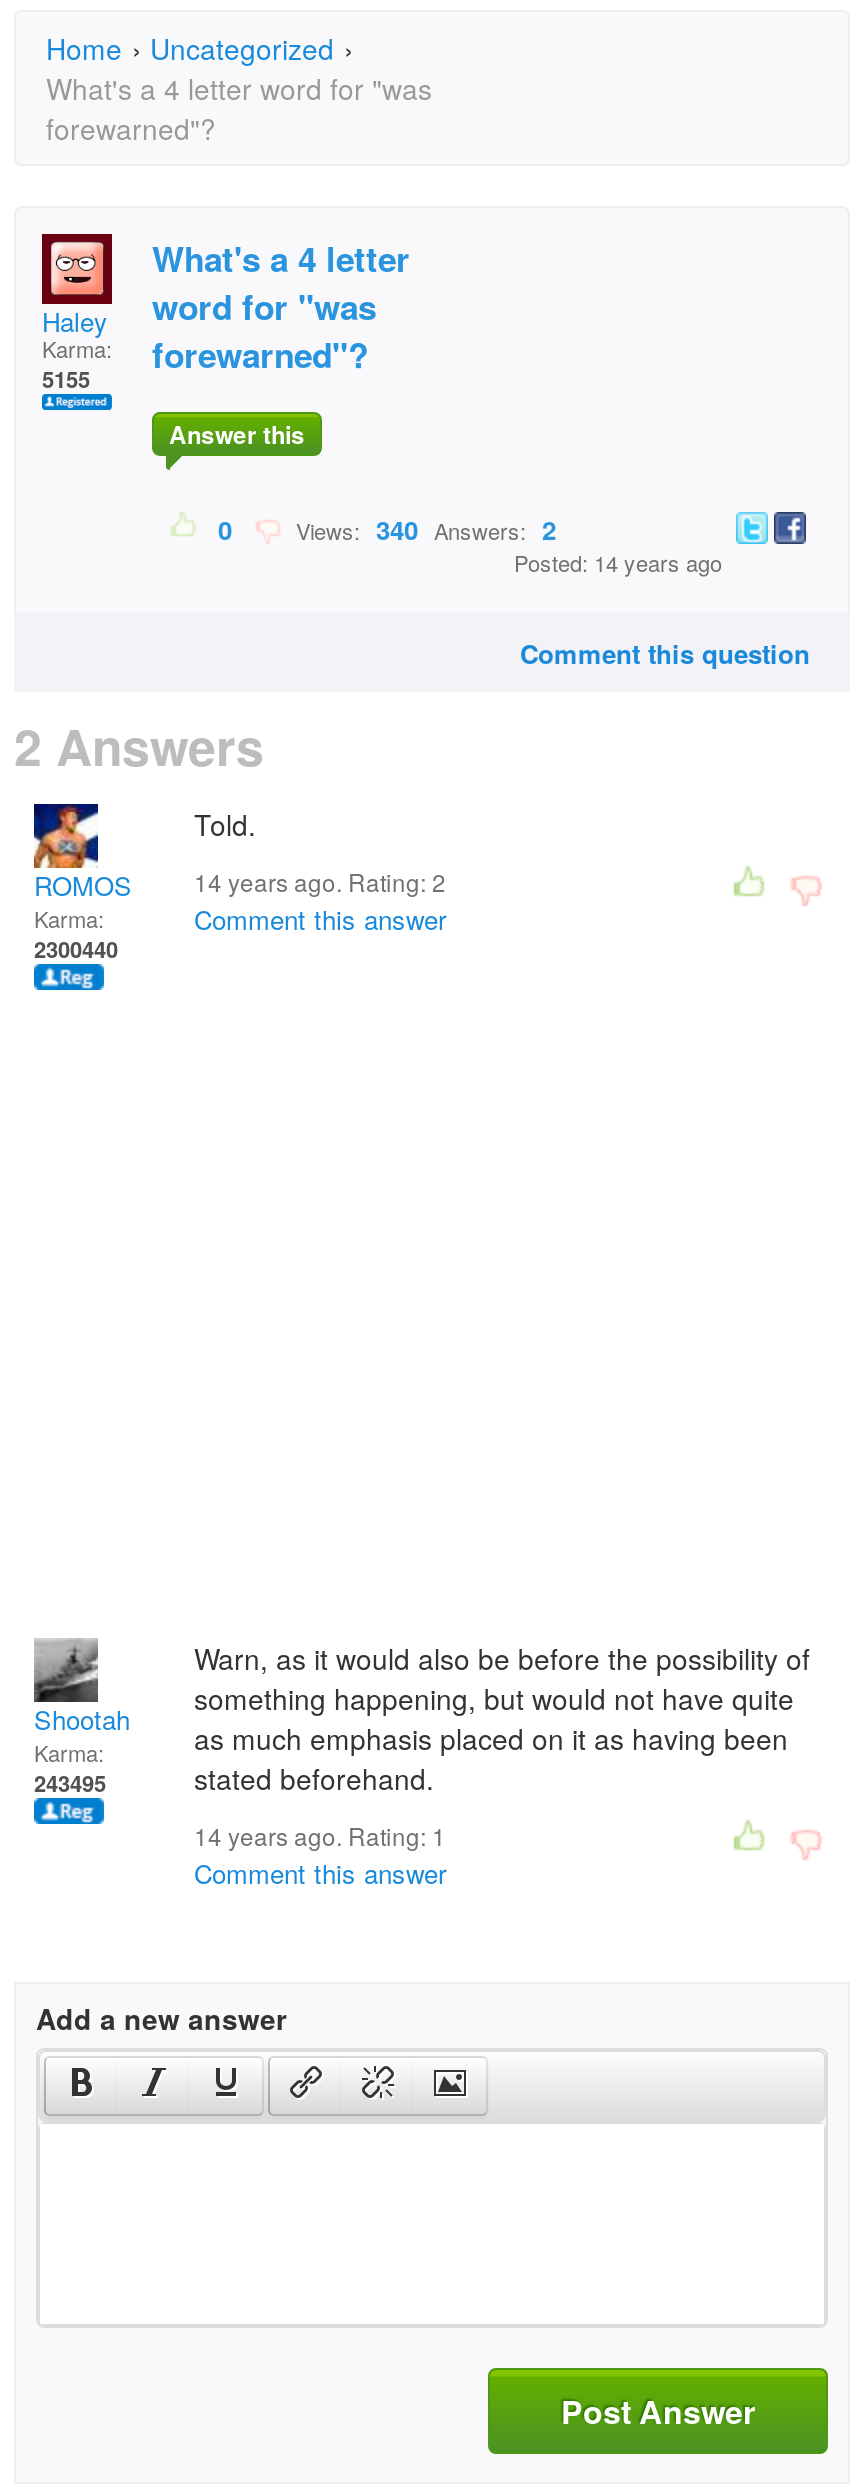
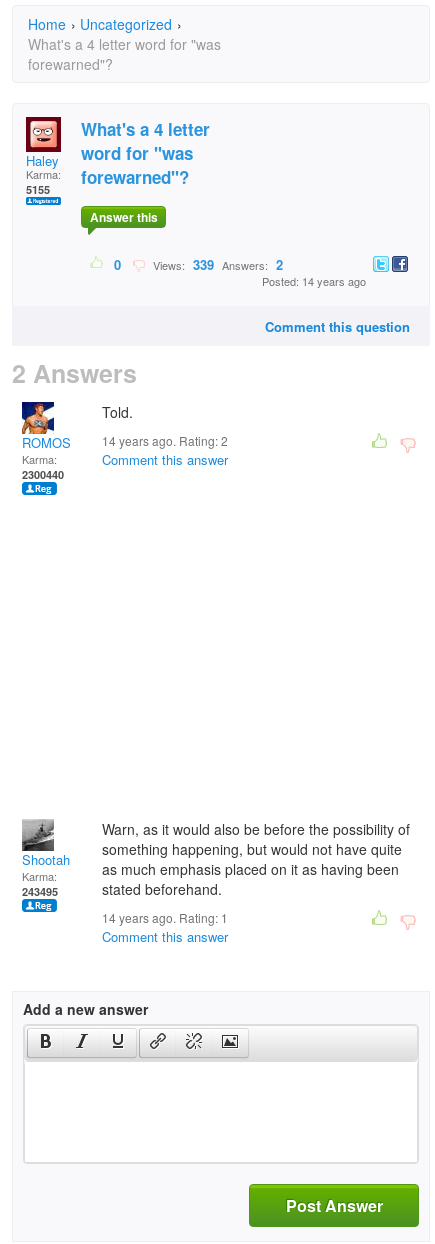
[284,510,556,548] Views: 340 Answers: 2 -> [147,255,283,274] Views: 339 Answers: 2

